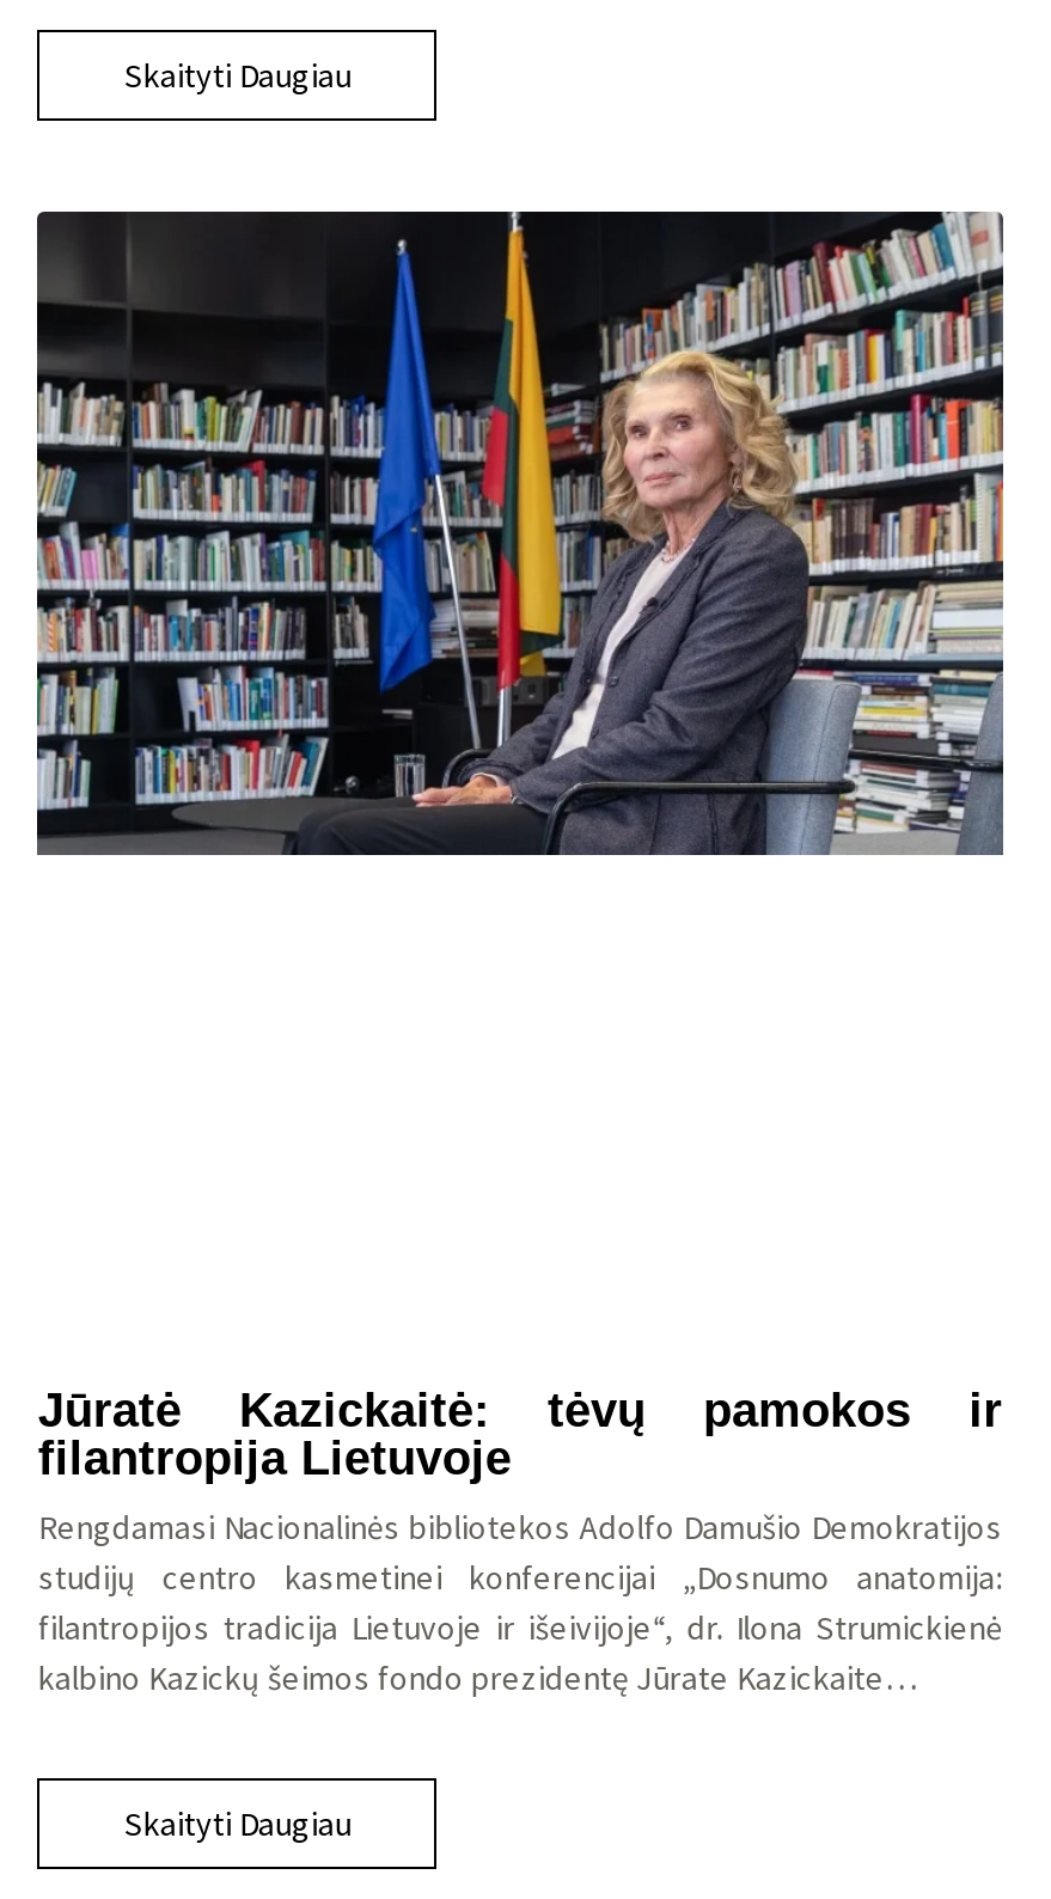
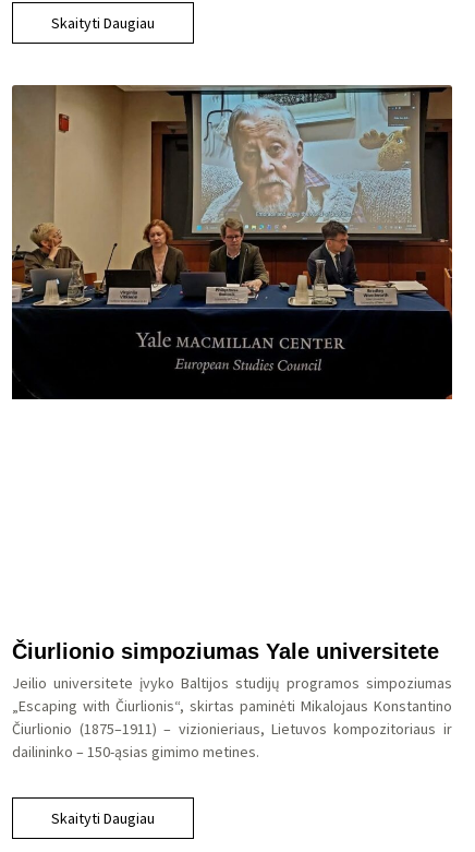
[35,208,1006,899] [image] -> [11,84,453,400] [image]
[38,1383,1002,1698] Jūratė Kazickaitė: tėvų pamokos ir | filantropija Lietuvoje | Rengdamasi Nacionalinės bibliotekos Adolfo Damušio Demokratijos | studijų centro kasmetinei konferencijai „Dosnumo anatomija: | filantropijos tradicija Lietuvoje ir išeivijoje“, dr. Ilona Strumickienė | kalbino Kazickų šeimos fondo prezidentę Jūrate Kazickaite… -> [12,640,452,762] Čiurlionio simpoziumas Yale universitete | Jeilio universitete įvyko Baltijos studijų programos simpoziumas | „Escaping with Čiurlionis“, skirtas paminėti Mikalojaus Konstantino | Čiurlionio (1875–1911) – vizionieriaus, Lietuvos kompozitoriaus ir | dailininko – 150-ąsias gimimo metines.

